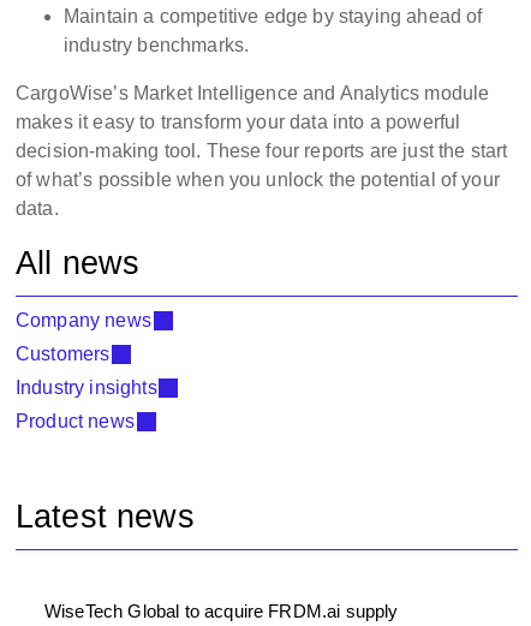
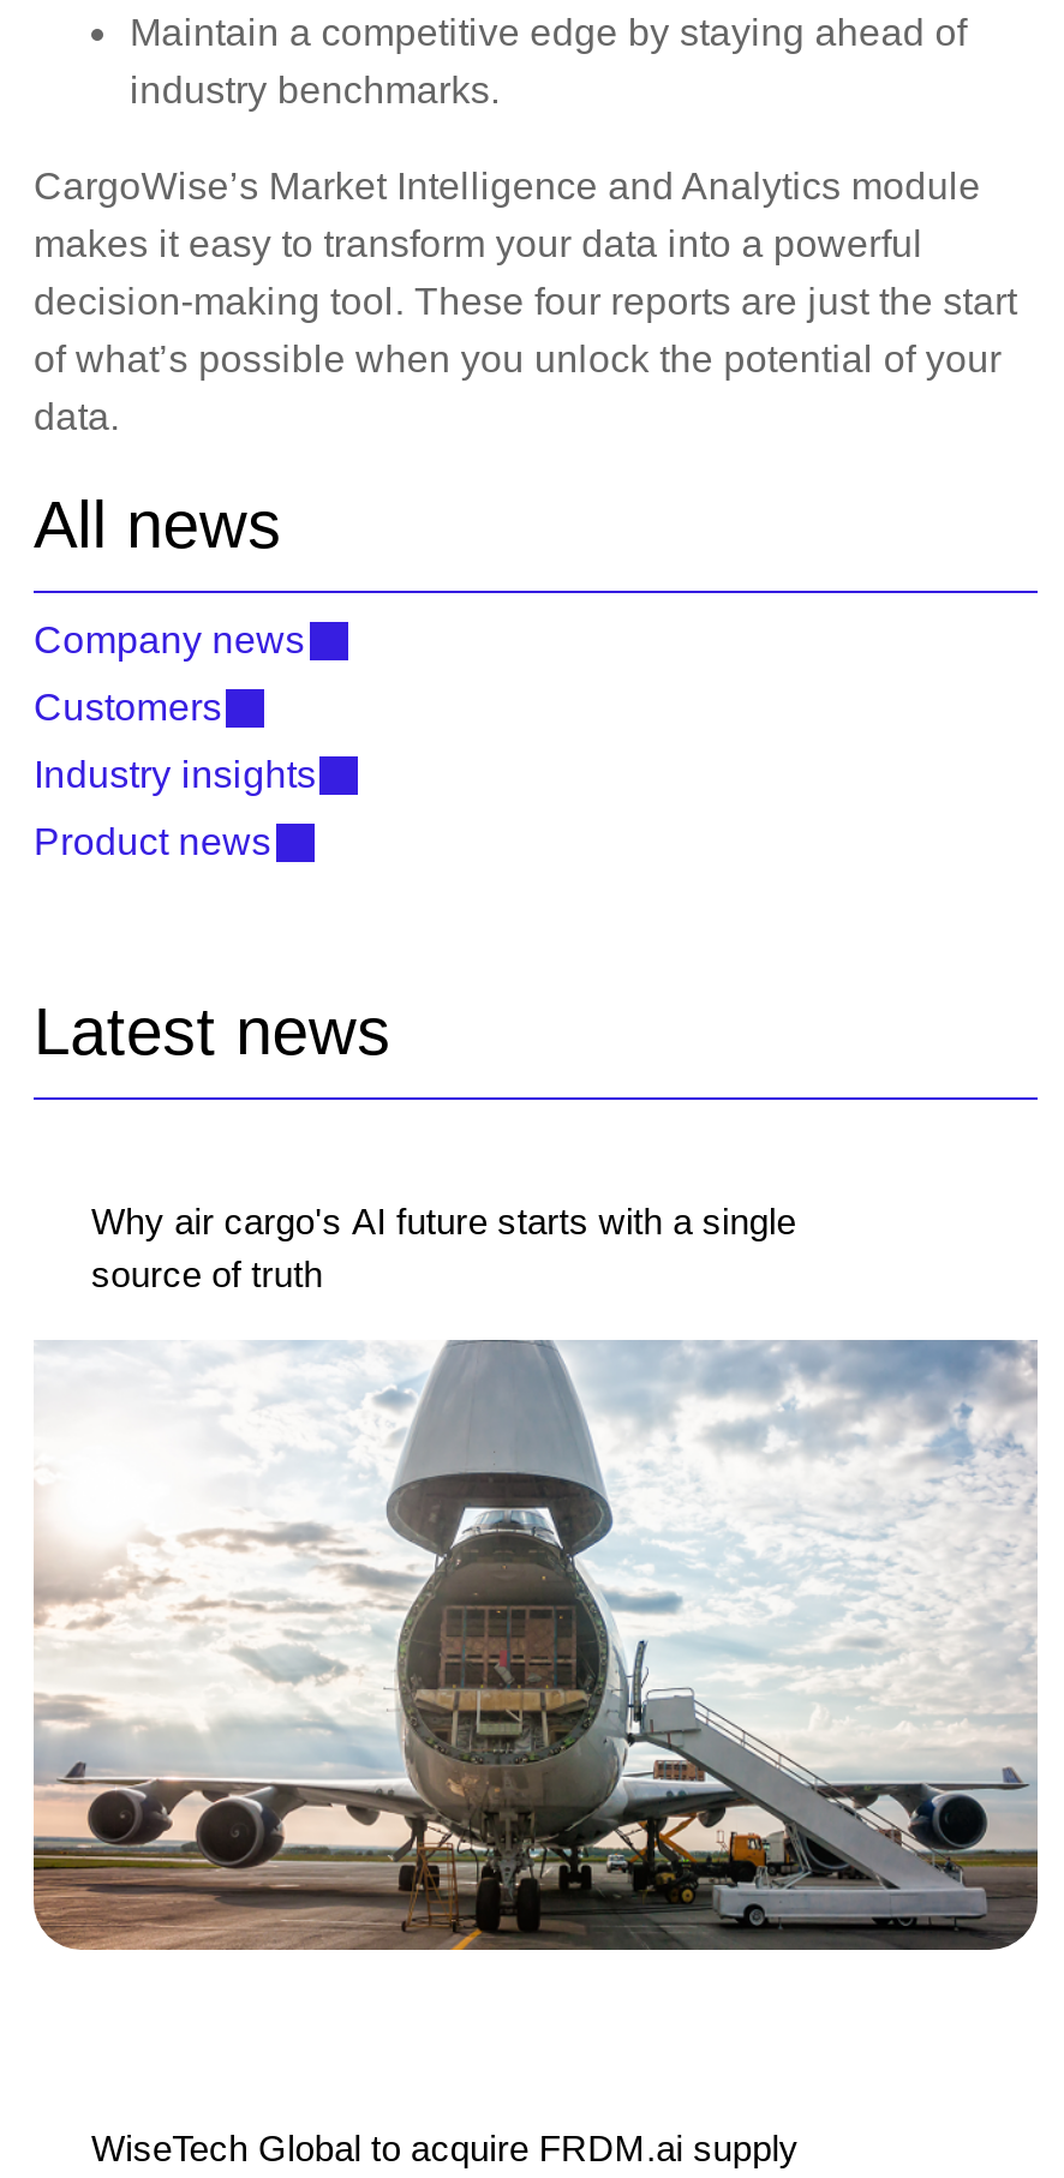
none -> [31,1338,1040,1952] [image]
none -> [91,1201,796,1295] Why air cargo's AI future starts with a single | source of truth

